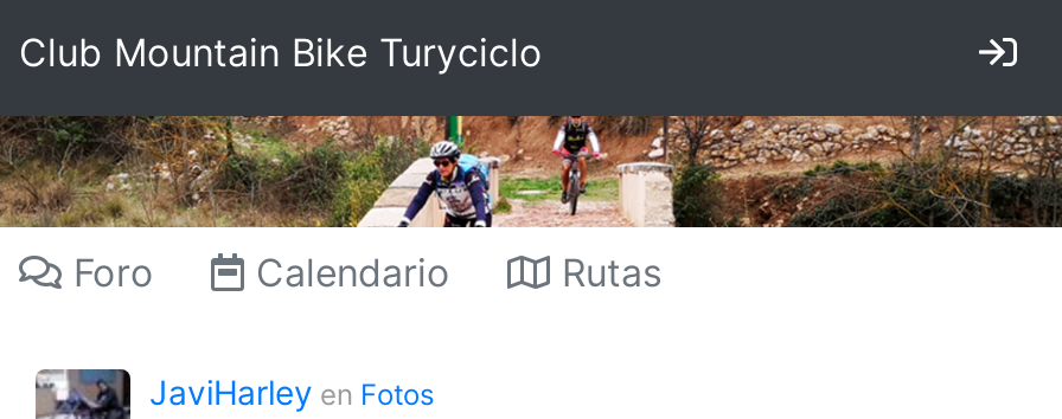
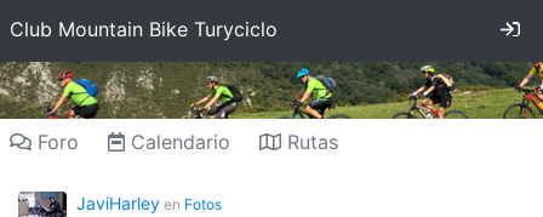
[7,114,1055,230] [image] -> [4,61,539,120] [image]

